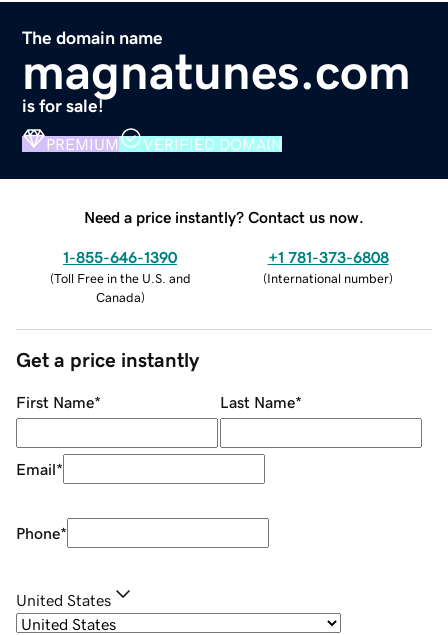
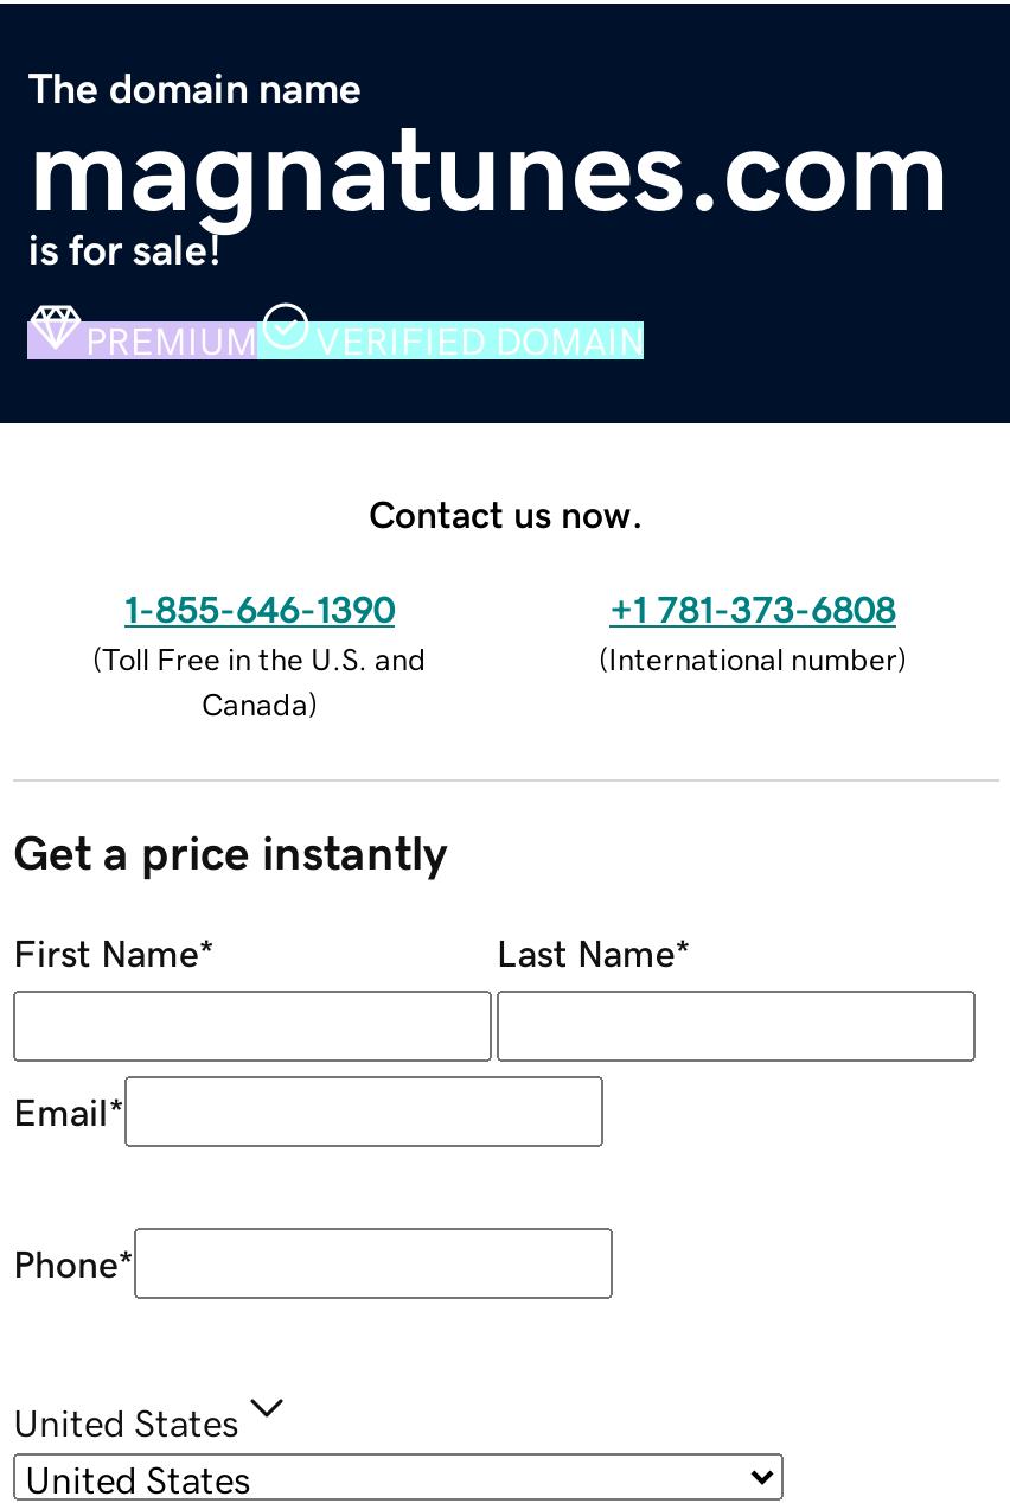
[84,209,364,225] Need a price instantly? Contact us now. -> [369,494,644,532] Contact us now.

